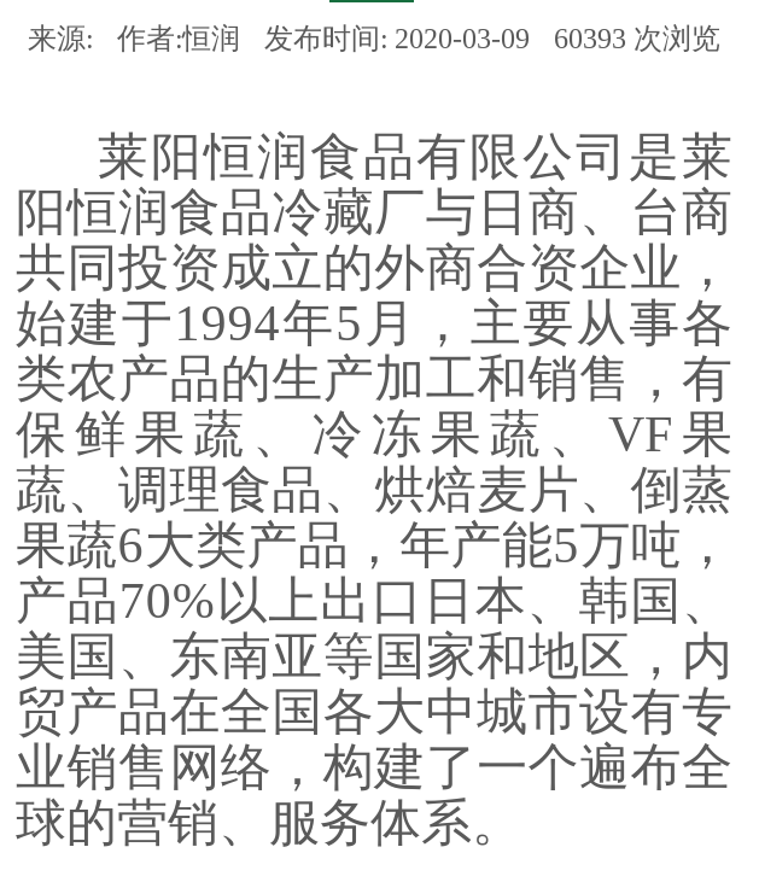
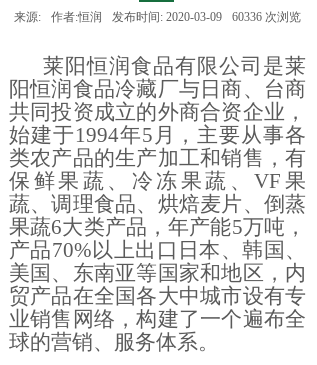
[28,22,720,56] 来源: 作者:恒润 发布时间: 2020-03-09 60393次浏览 -> [14,10,301,24] 来源: 作者:恒润 发布时间: 2020-03-09 60336次浏览

